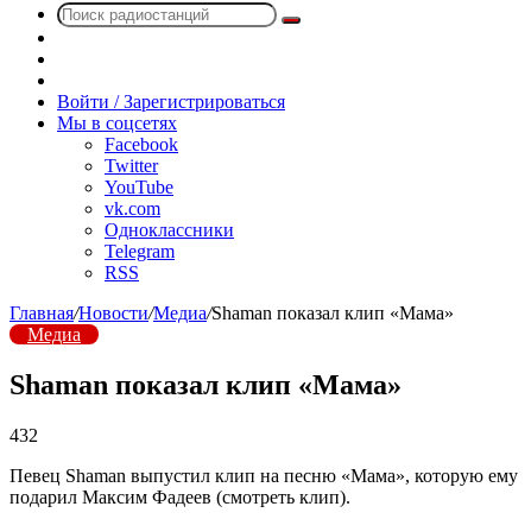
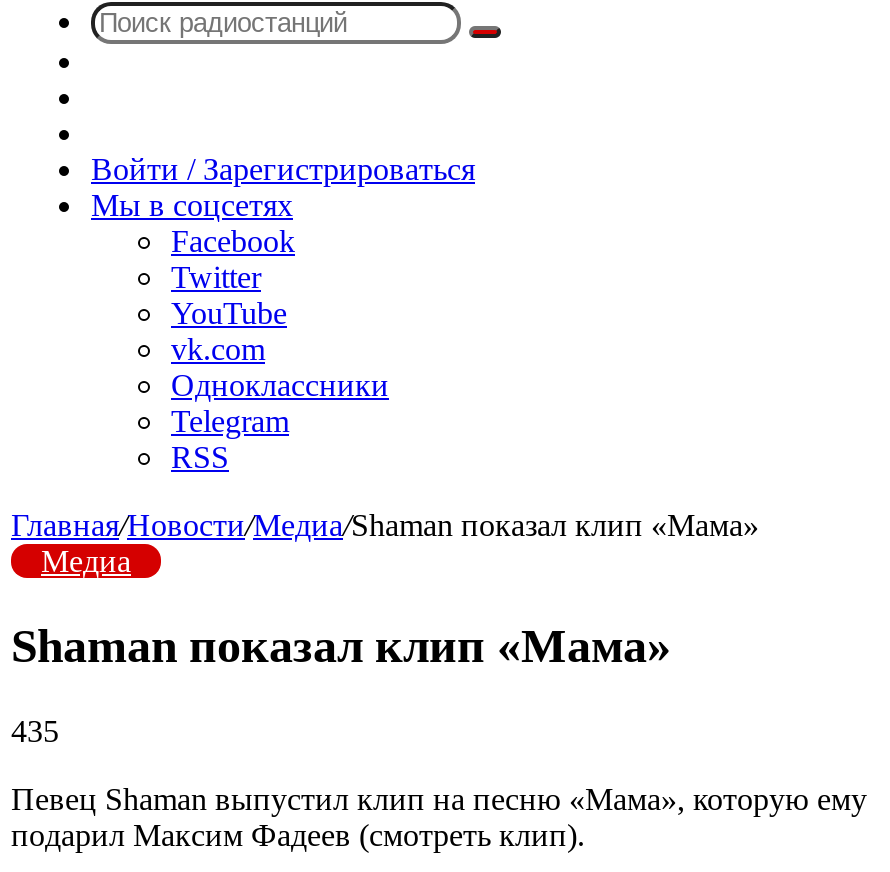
[10,425,38,445] 432 -> [11,714,59,748] 435

